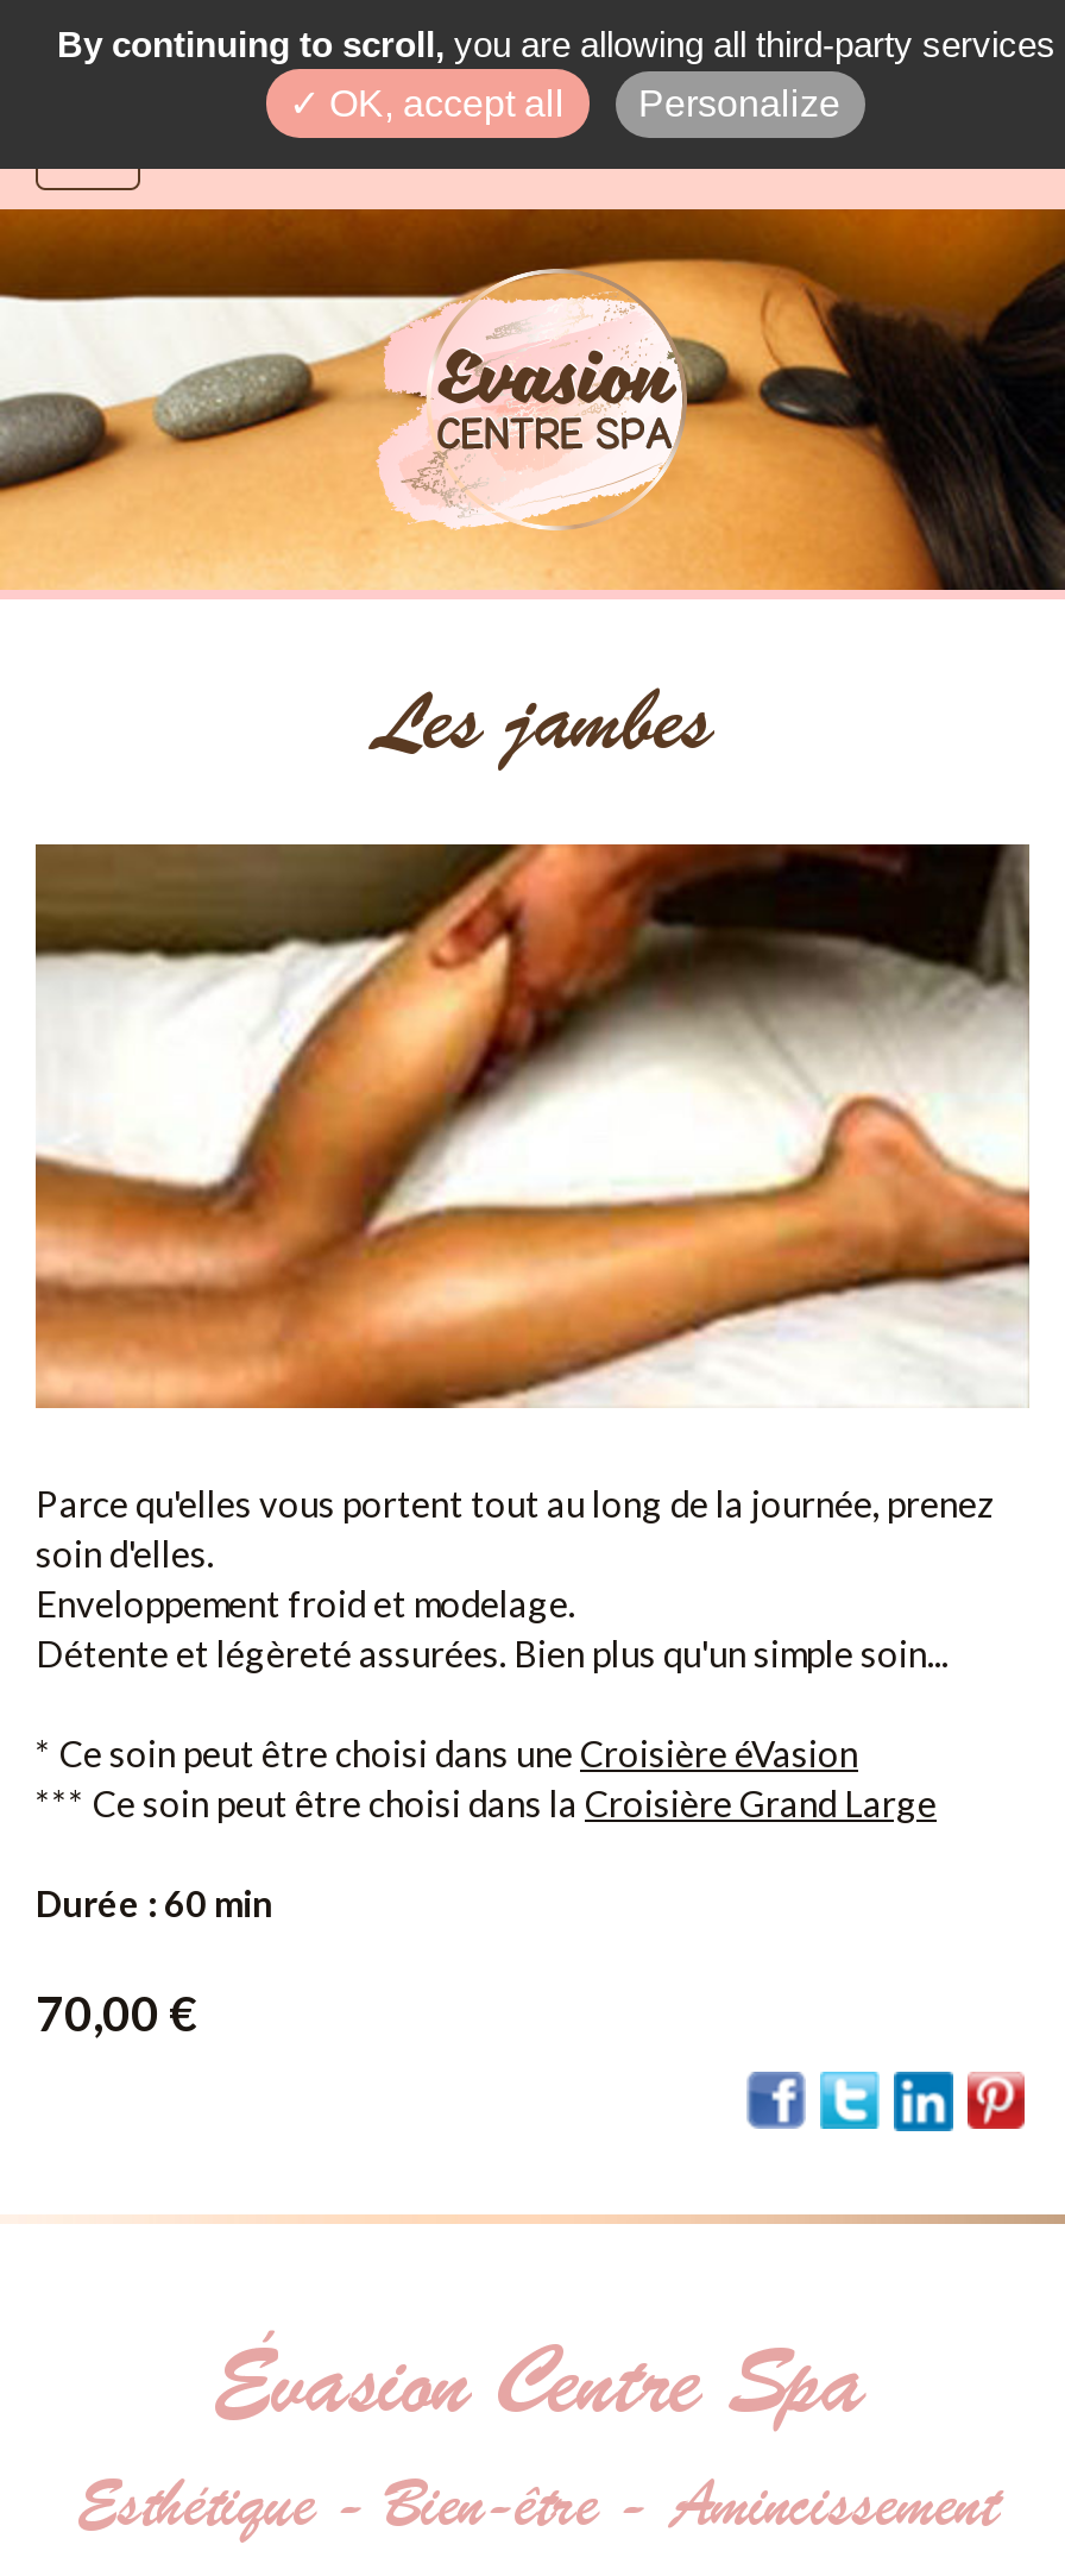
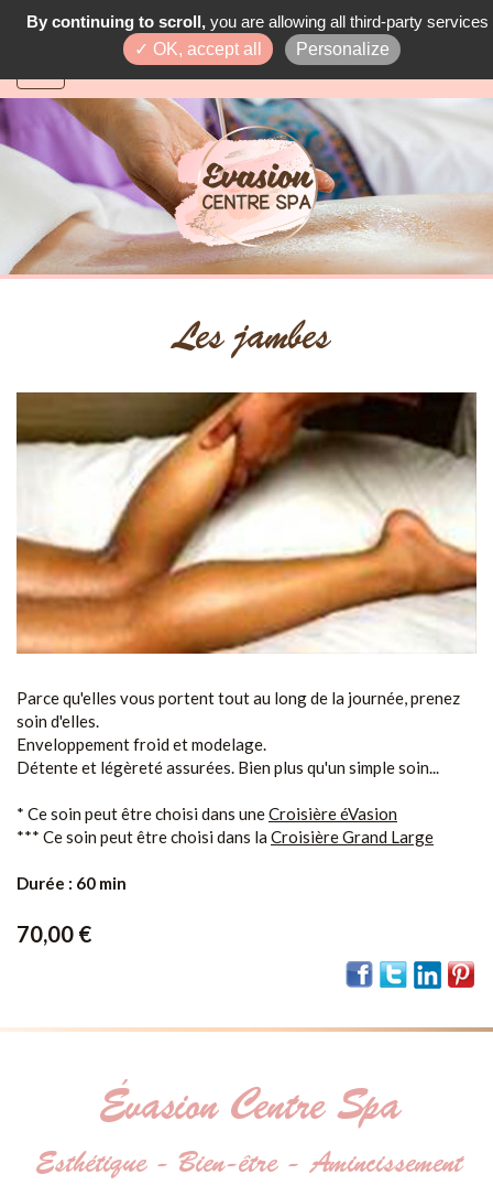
[7,207,1058,592] [image] -> [3,97,490,274] [image]

